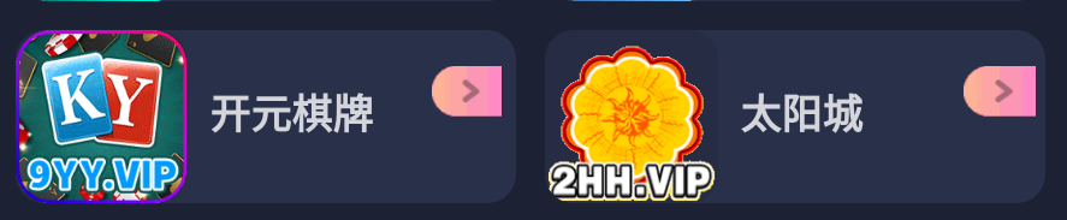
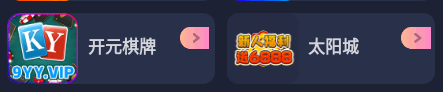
[545,43,718,204] [image] -> [228,19,298,84] [image]

